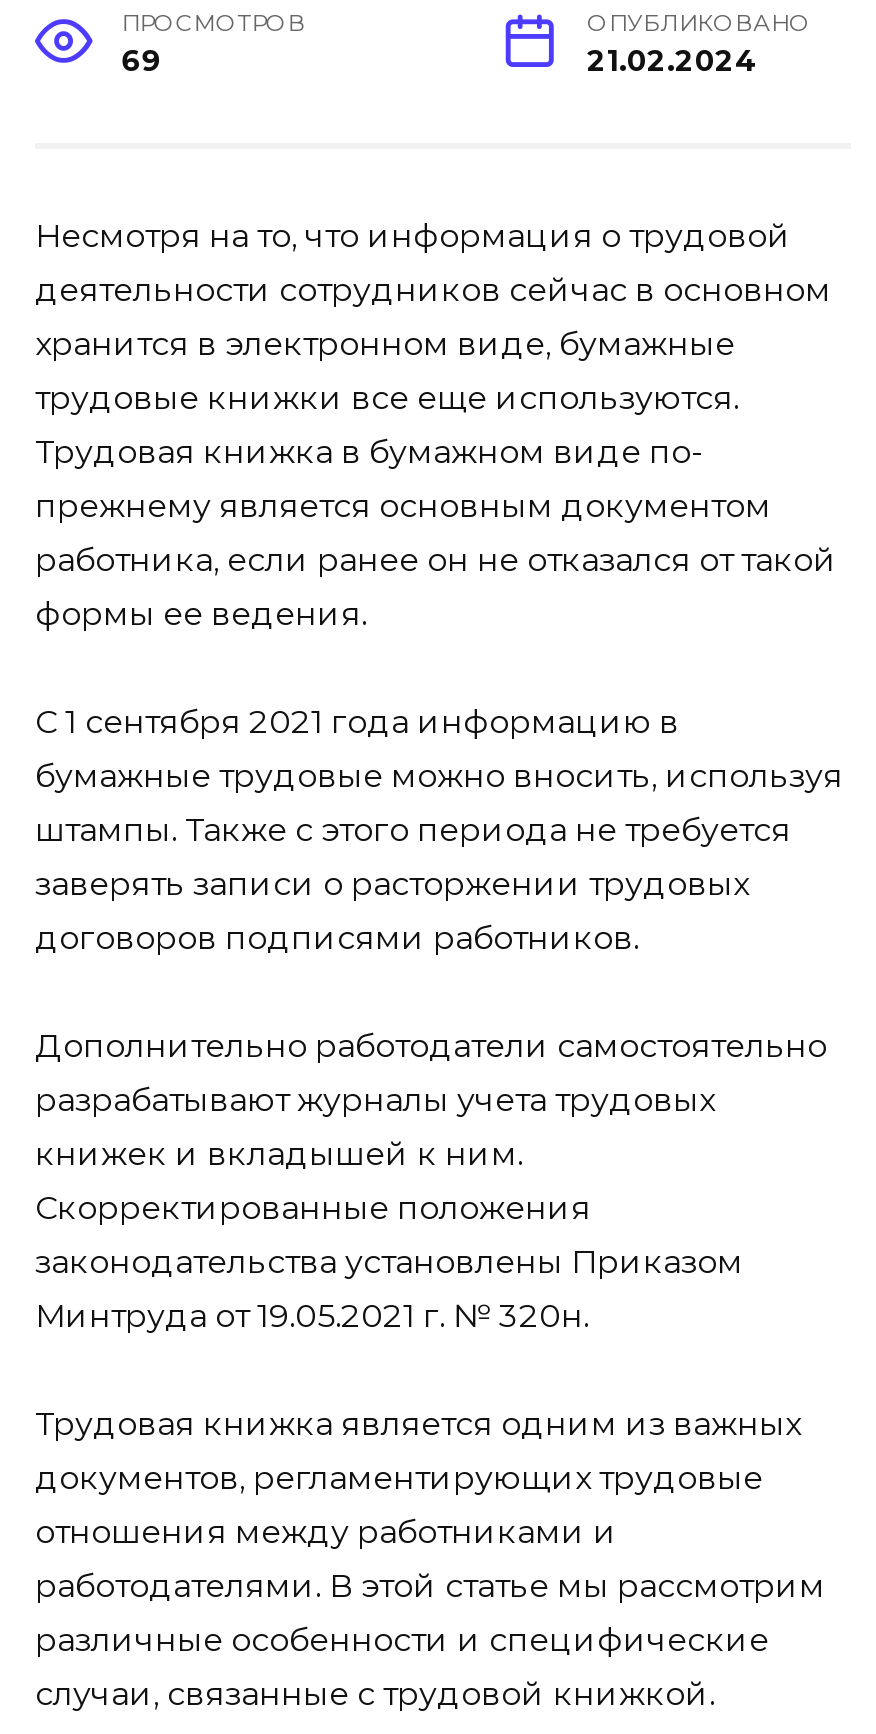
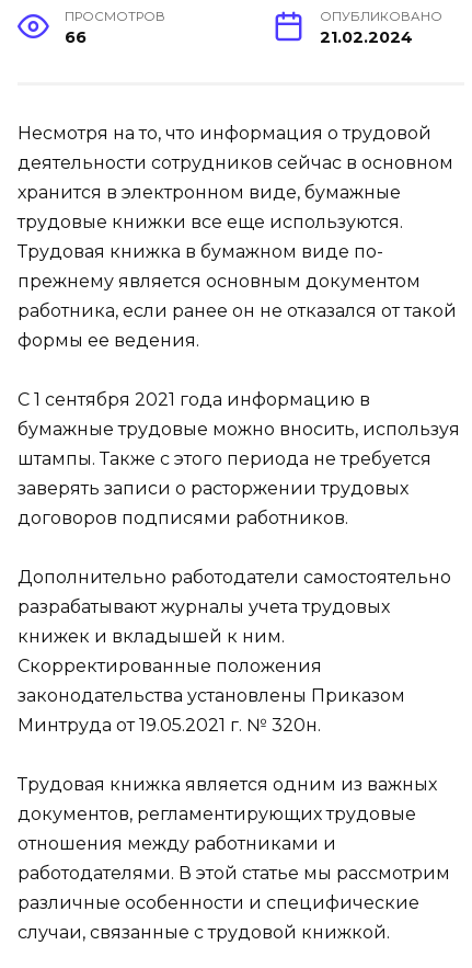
[121,43,161,79] 69 -> [65,27,87,47] 66

